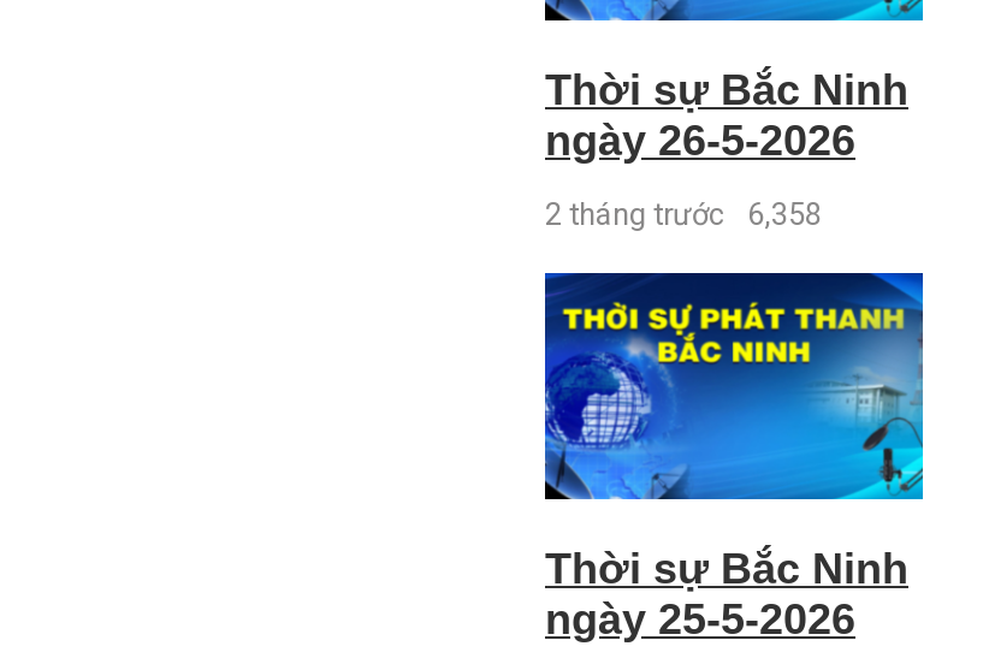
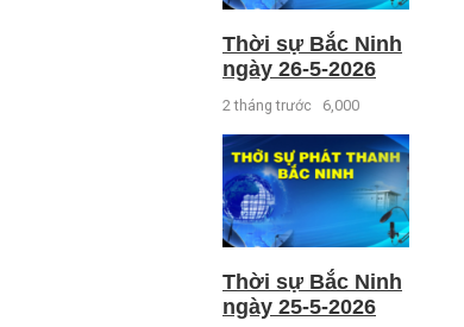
[545,195,822,231] 2 tháng trước 6,358 -> [222,97,359,114] 2 tháng trước 6,000

